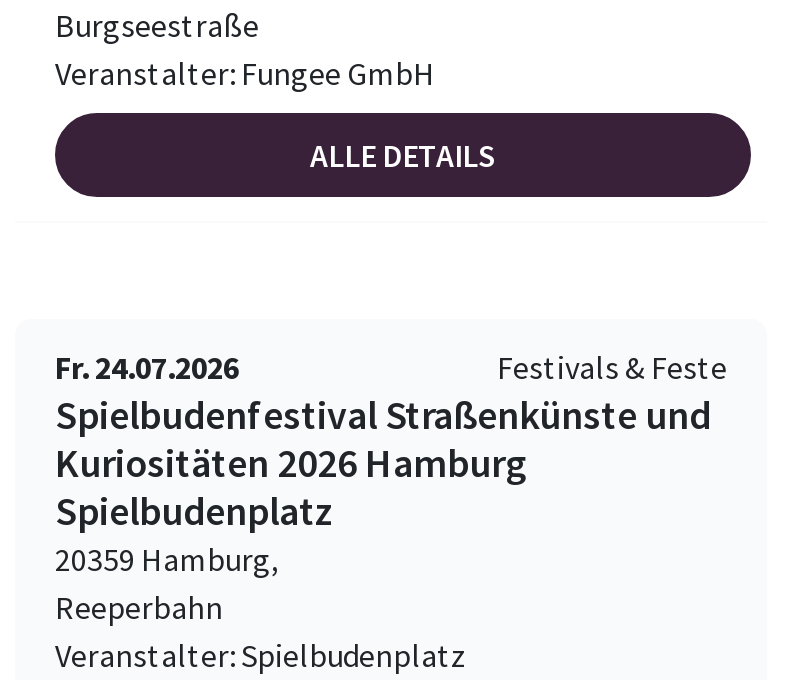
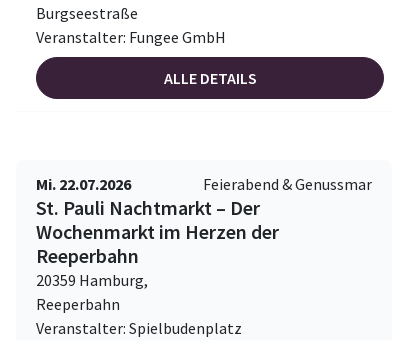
[55,347,727,535] Fr. 24.07.2026 | Festivals & Feste | Spielbudenfestival Straßenkünste und | Kuriositäten 2026 Hamburg | Spielbudenplatz -> [36,173,372,267] Mi. 22.07.2026 | Feierabend & Genussmar | St. Pauli Nachtmarkt – Der | Wochenmarkt im Herzen der | Reeperbahn

